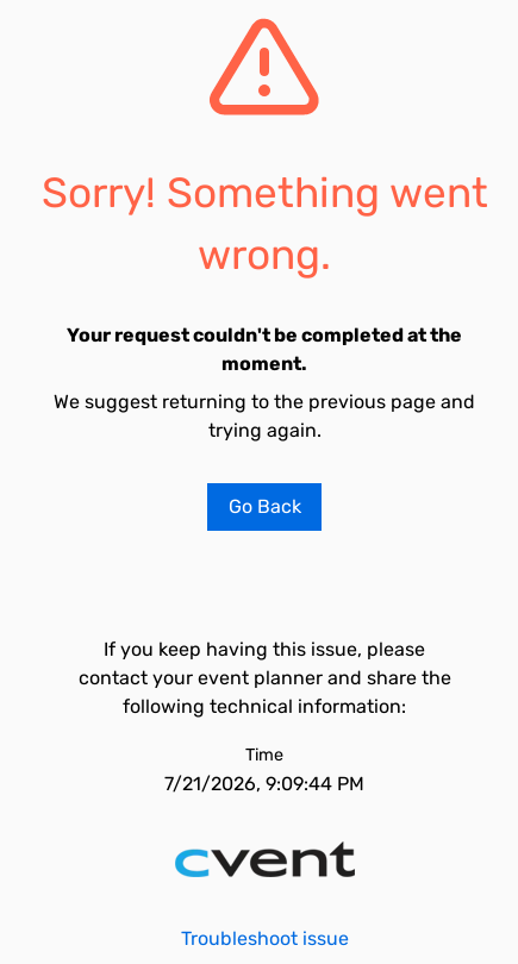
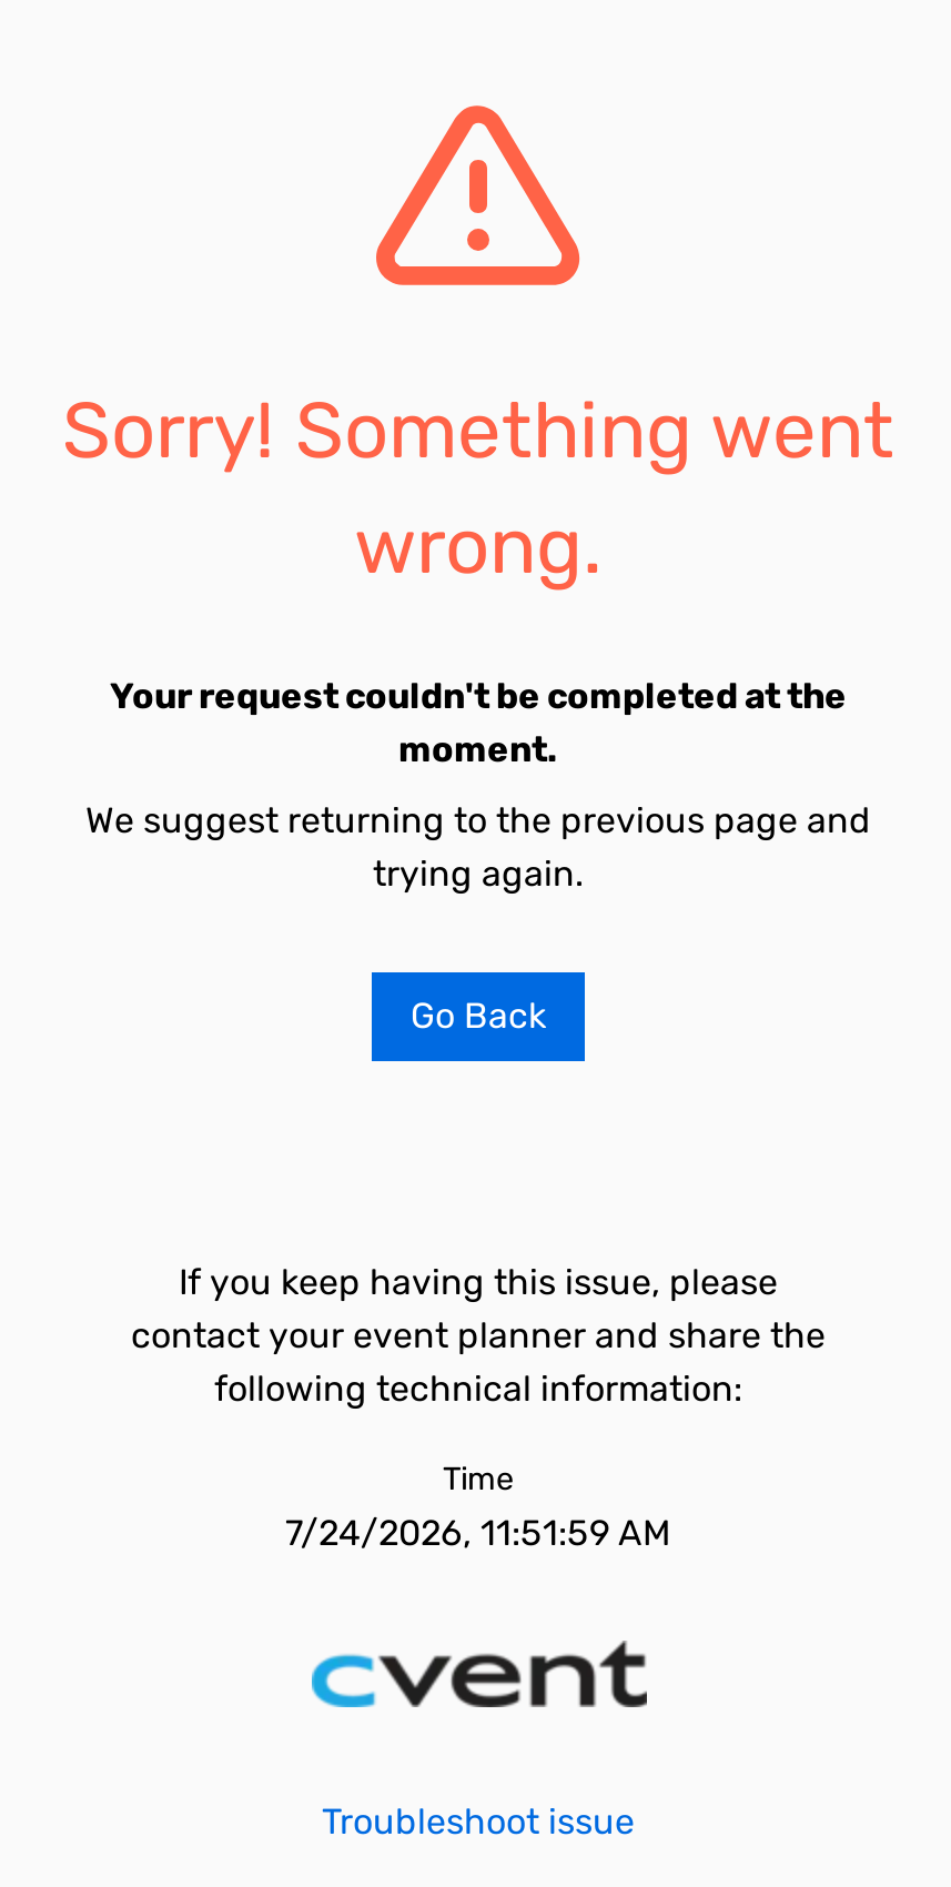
[164,772,364,795] 7/21/2026, 9:09:44 PM -> [285,1512,671,1554] 7/24/2026, 11:51:59 AM

